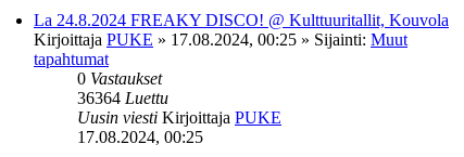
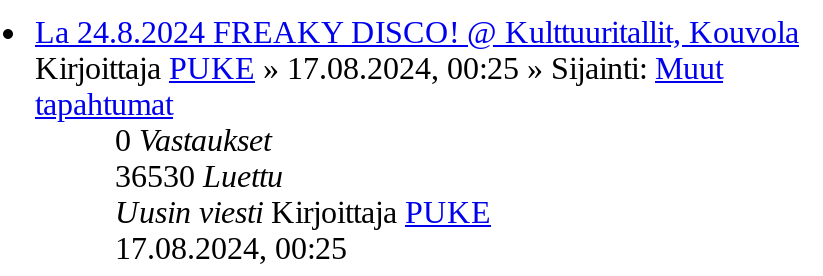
[77,89,168,107] 36364 Luettu -> [115,159,283,193] 36530 Luettu

